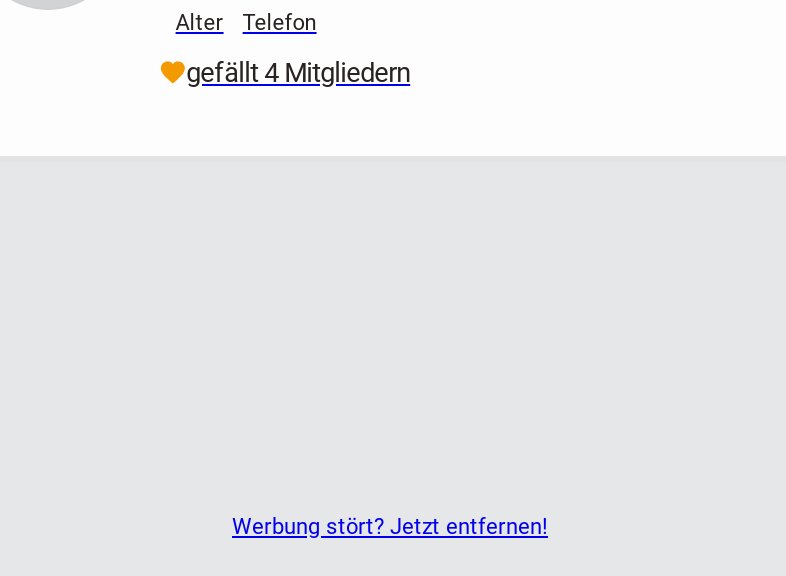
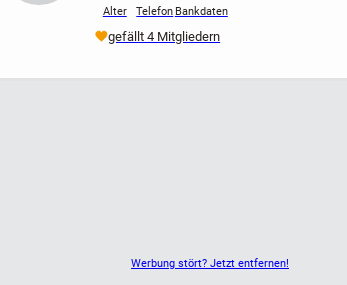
none -> [175,5,228,18] Bankdaten

